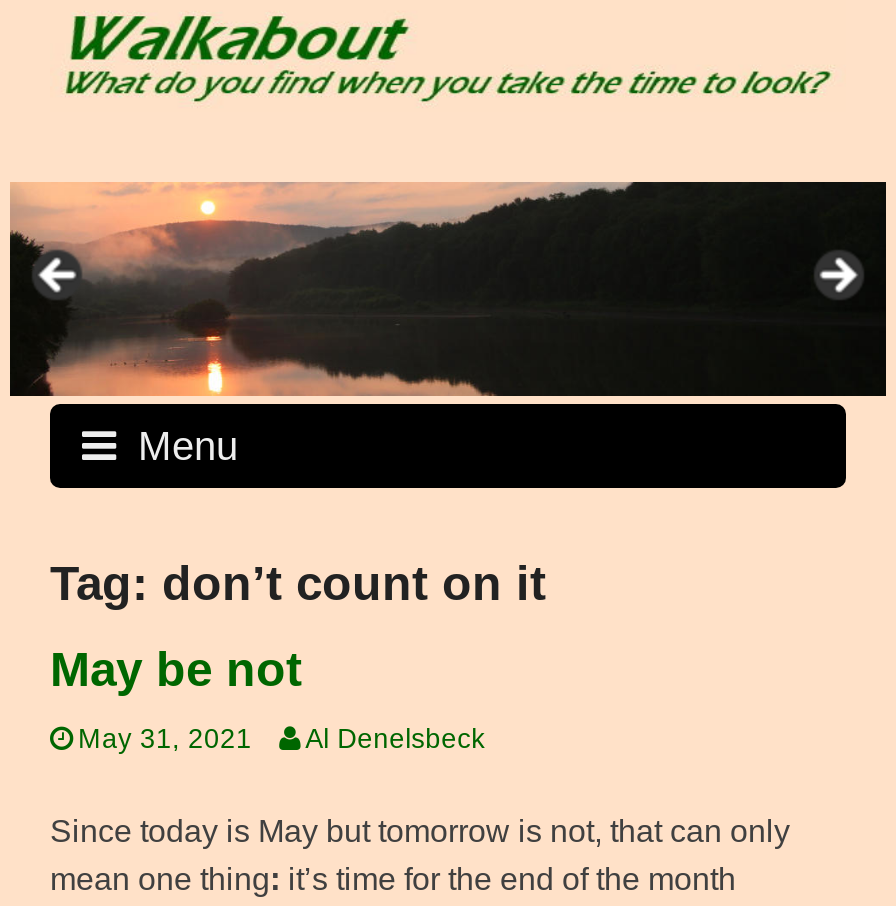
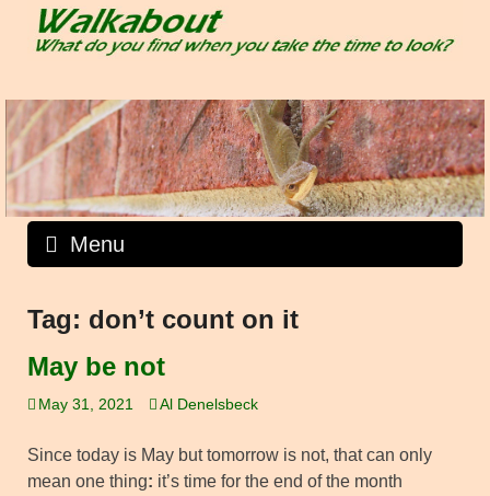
[8,180,888,398] [image] -> [5,100,486,217] [image]

